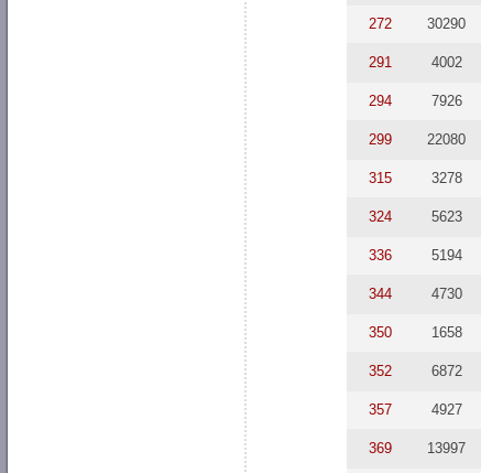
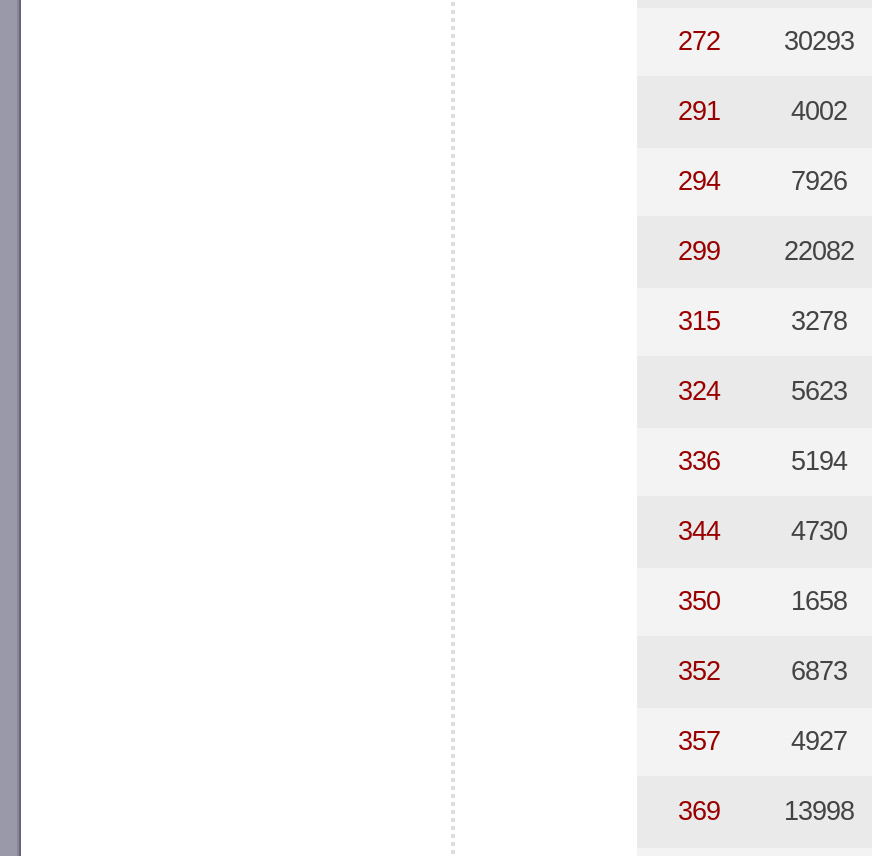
[428,16,466,32] 30290 -> [784,27,854,57] 30293
[428,132,466,148] 22080 -> [784,237,854,267] 22082
[431,363,462,380] 6872 -> [791,657,847,687] 6873
[428,440,466,457] 13997 -> [784,797,854,827] 13998

